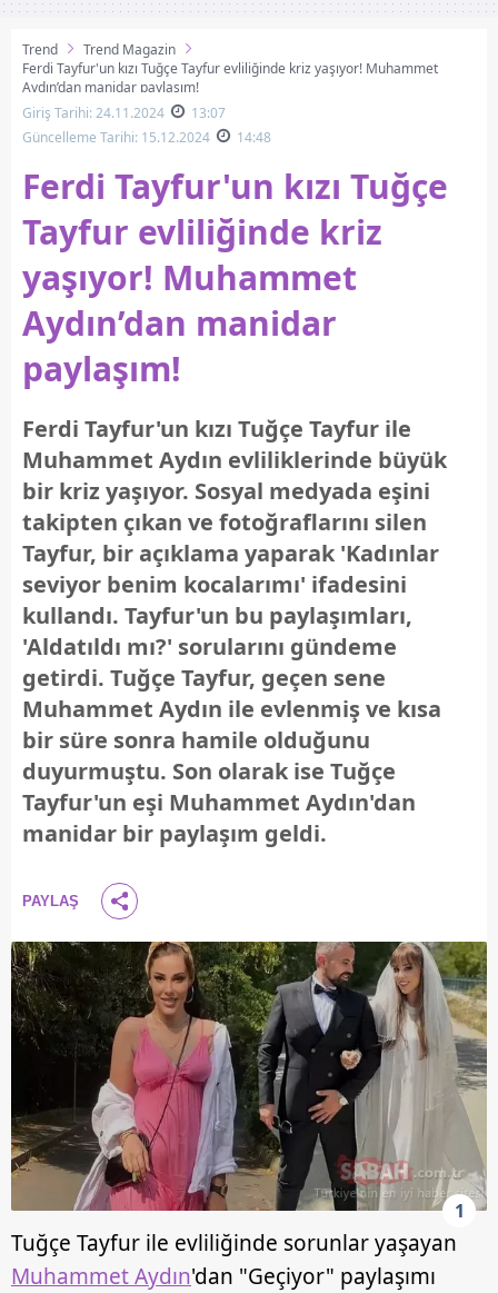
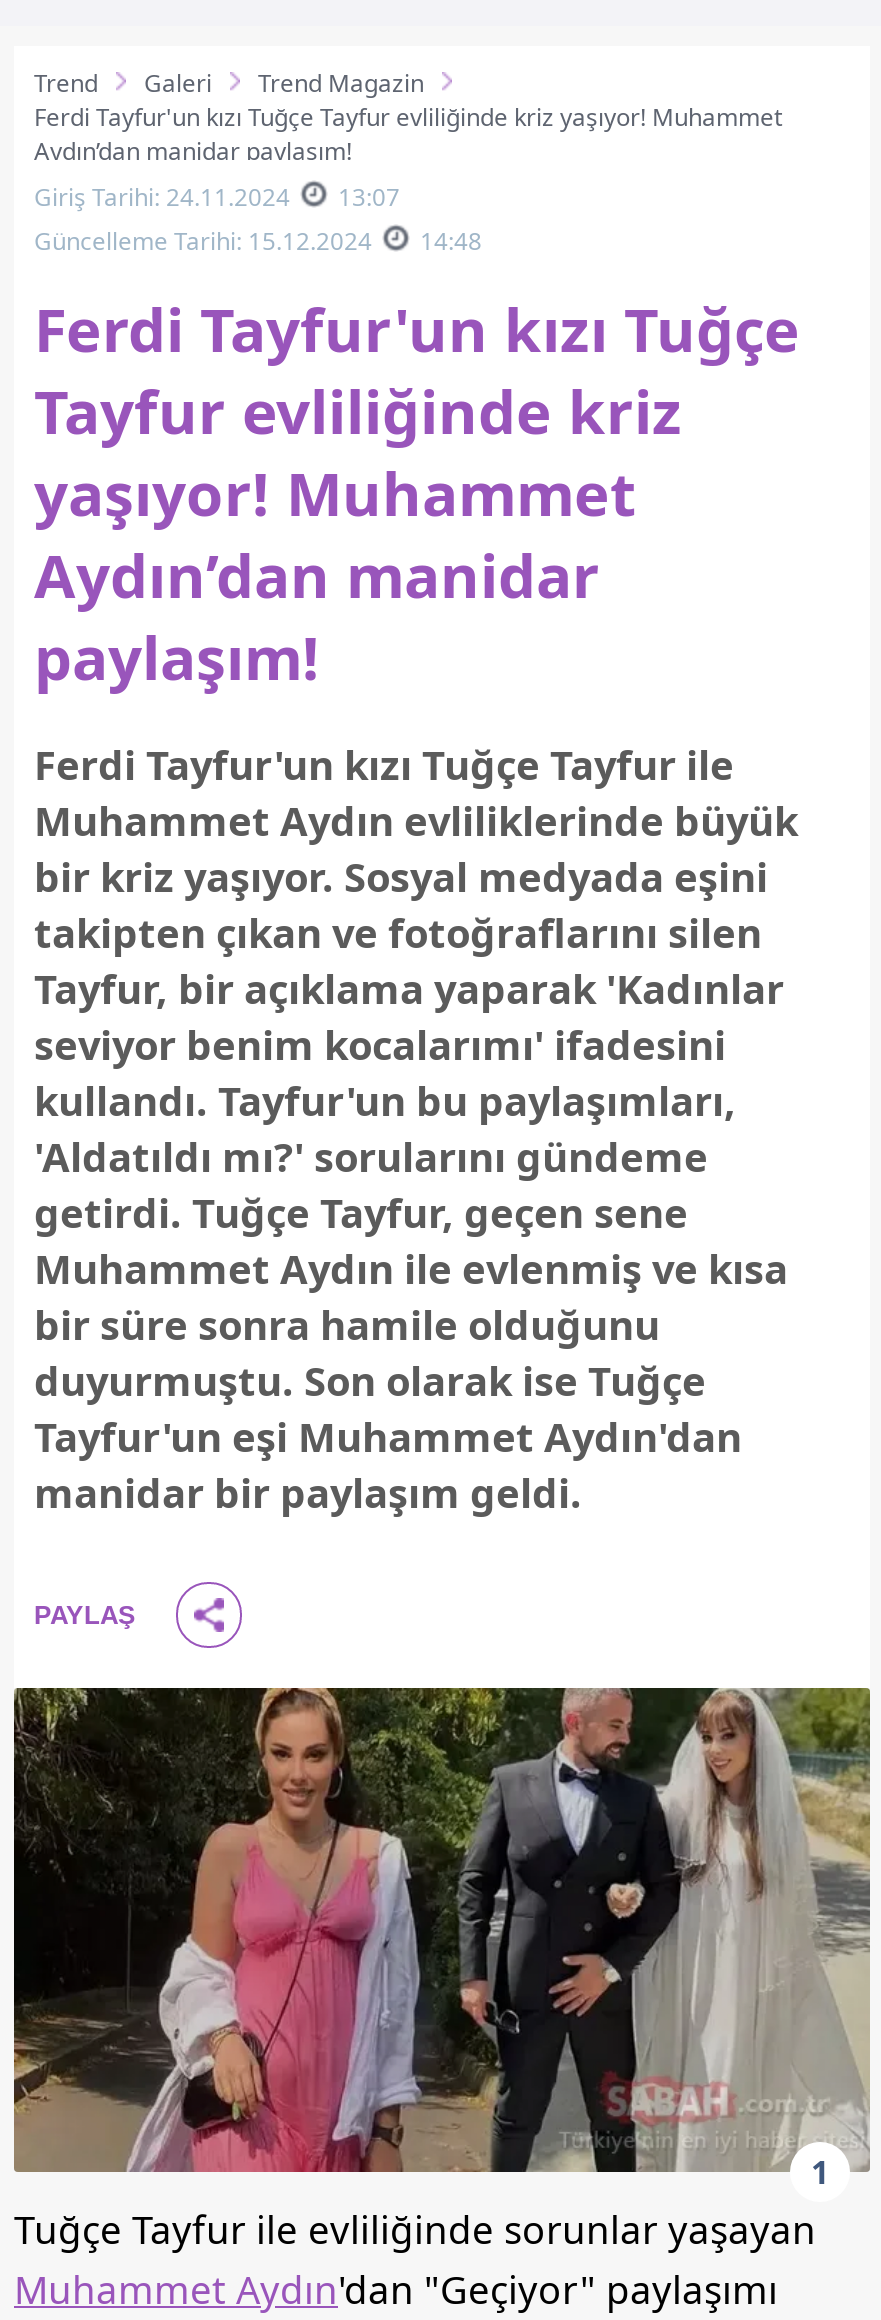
none -> [144,66,212,100] Galeri

